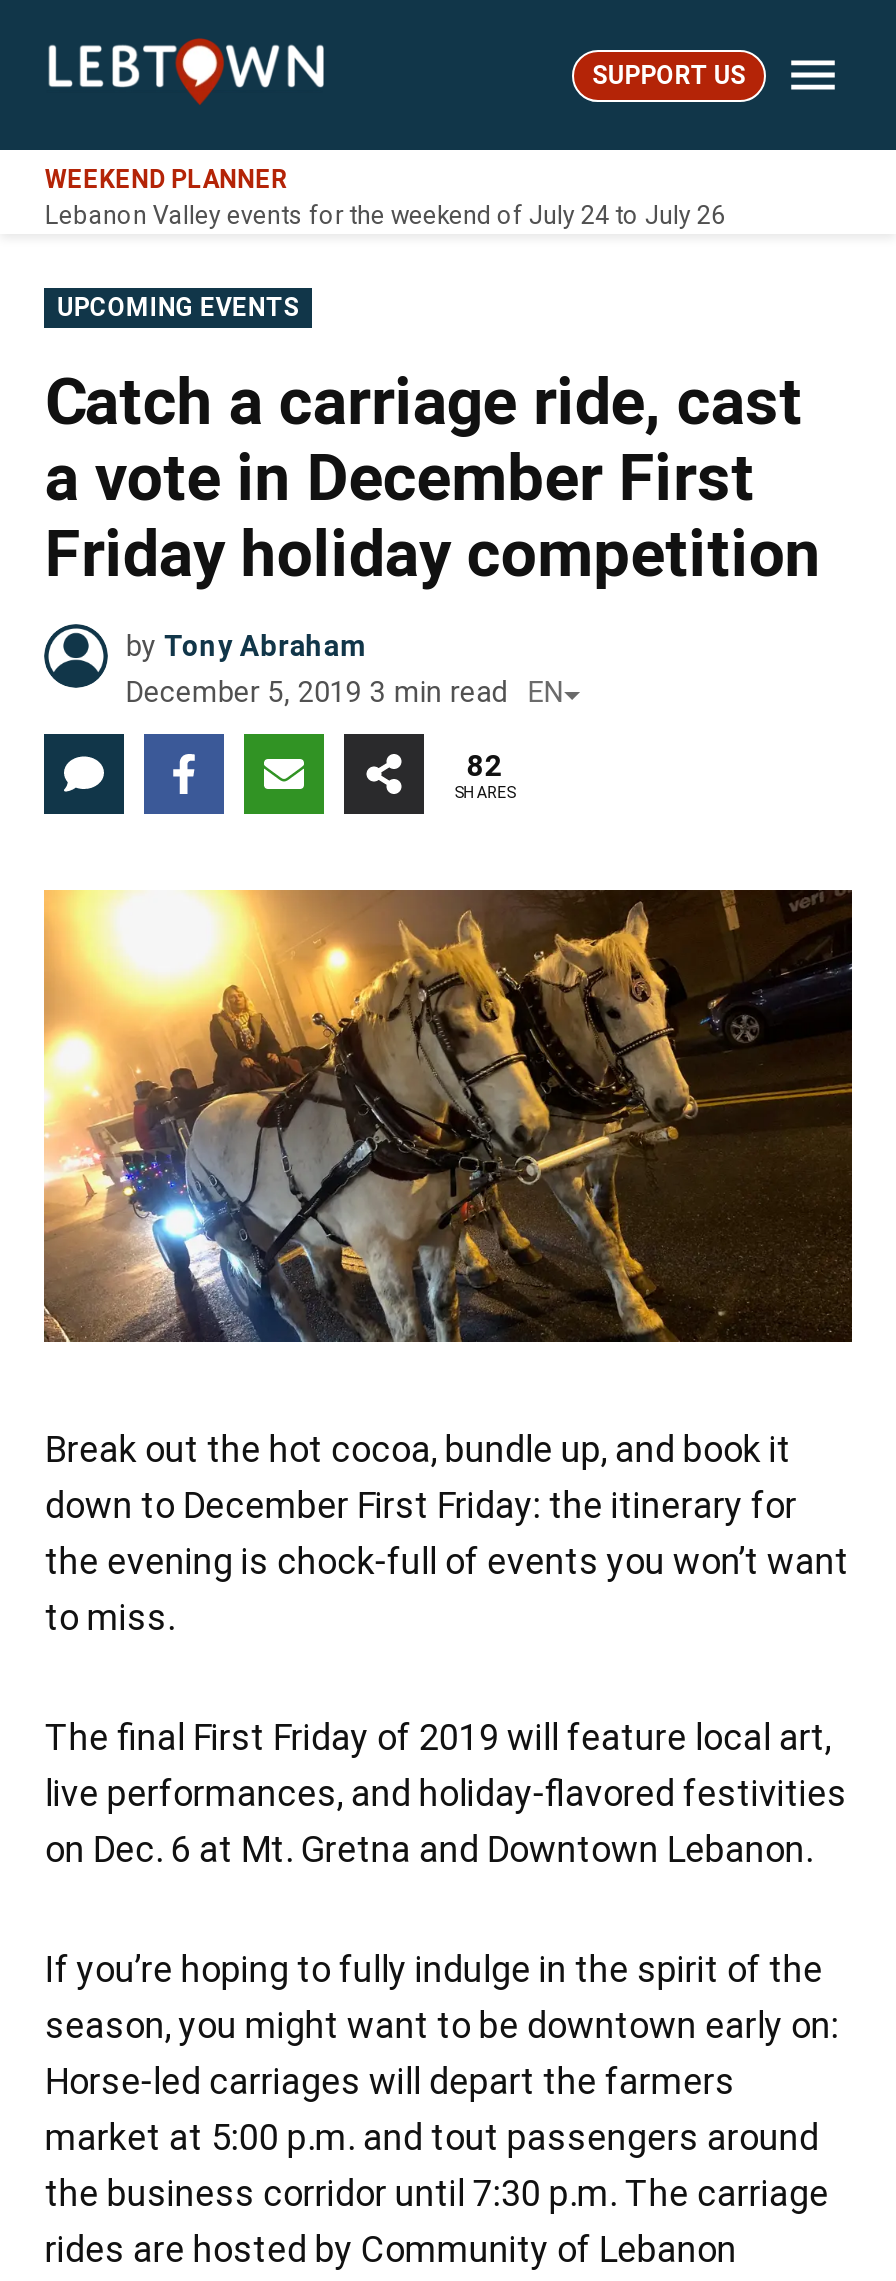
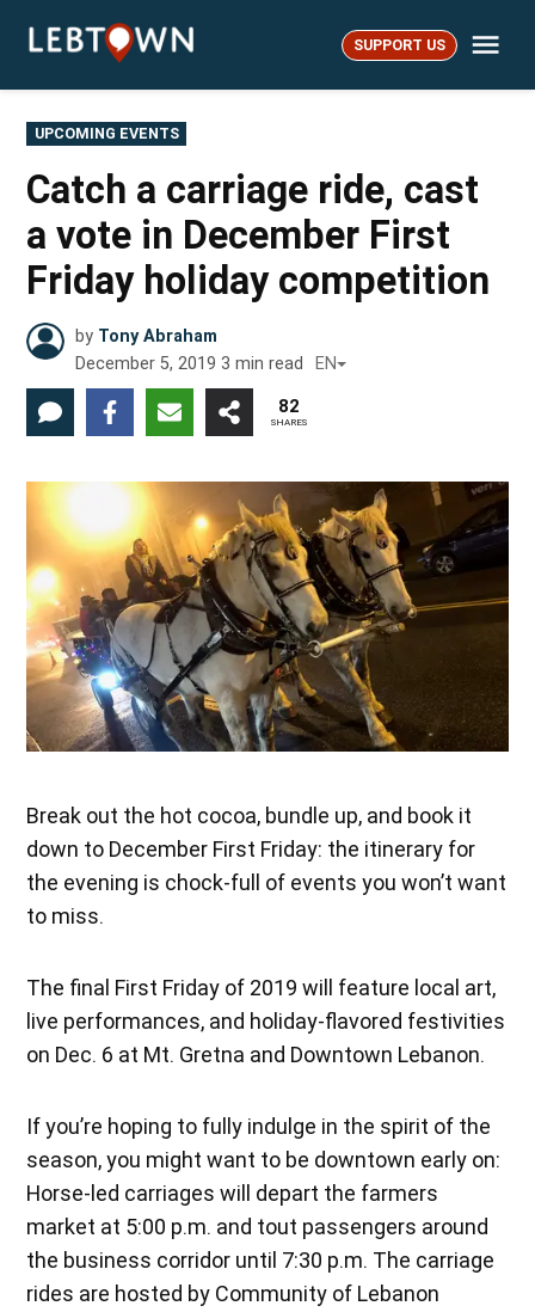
[45,163,725,231] WEEKEND PLANNER | Lebanon Valley events for the weekend of July 24 to July 26 -> none

